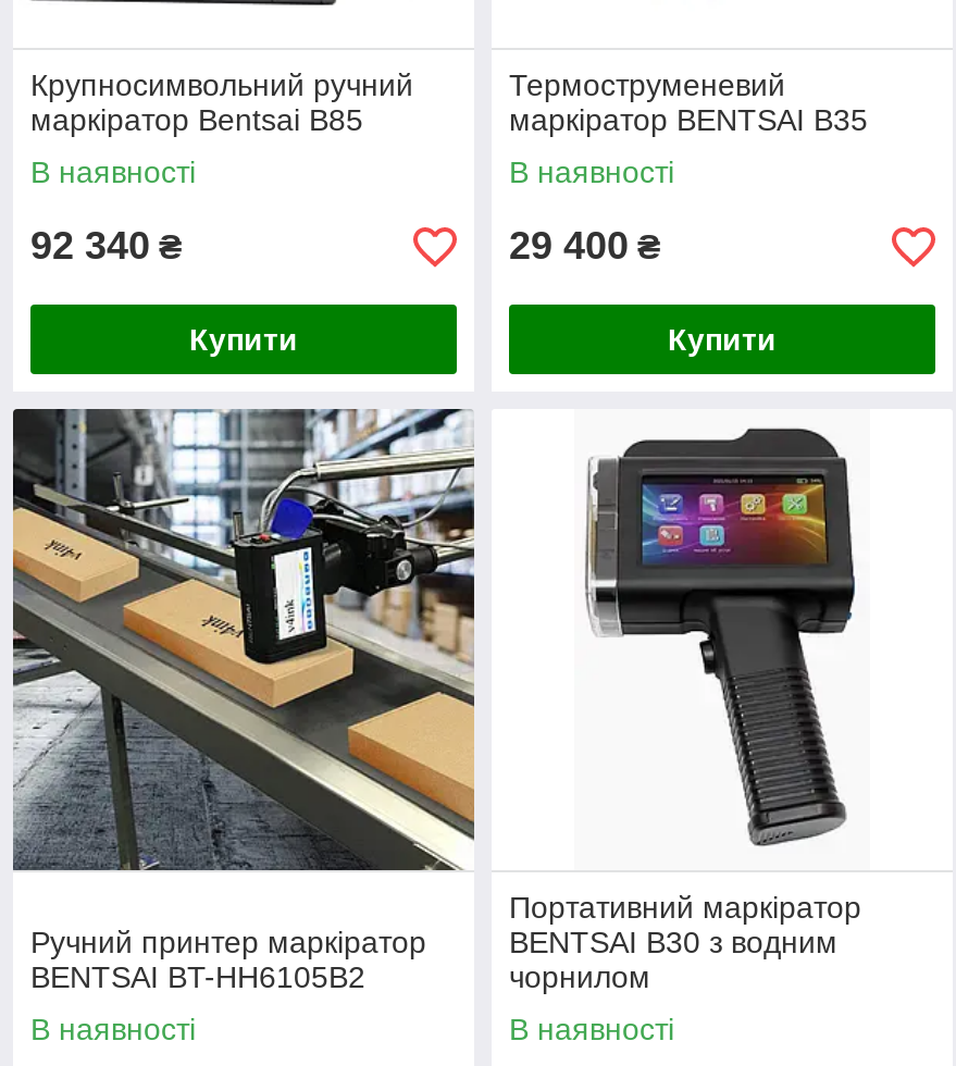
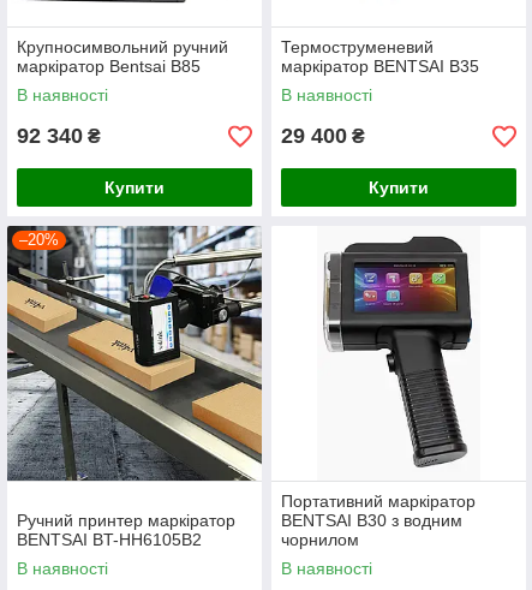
none -> [19,231,59,249] –20%

